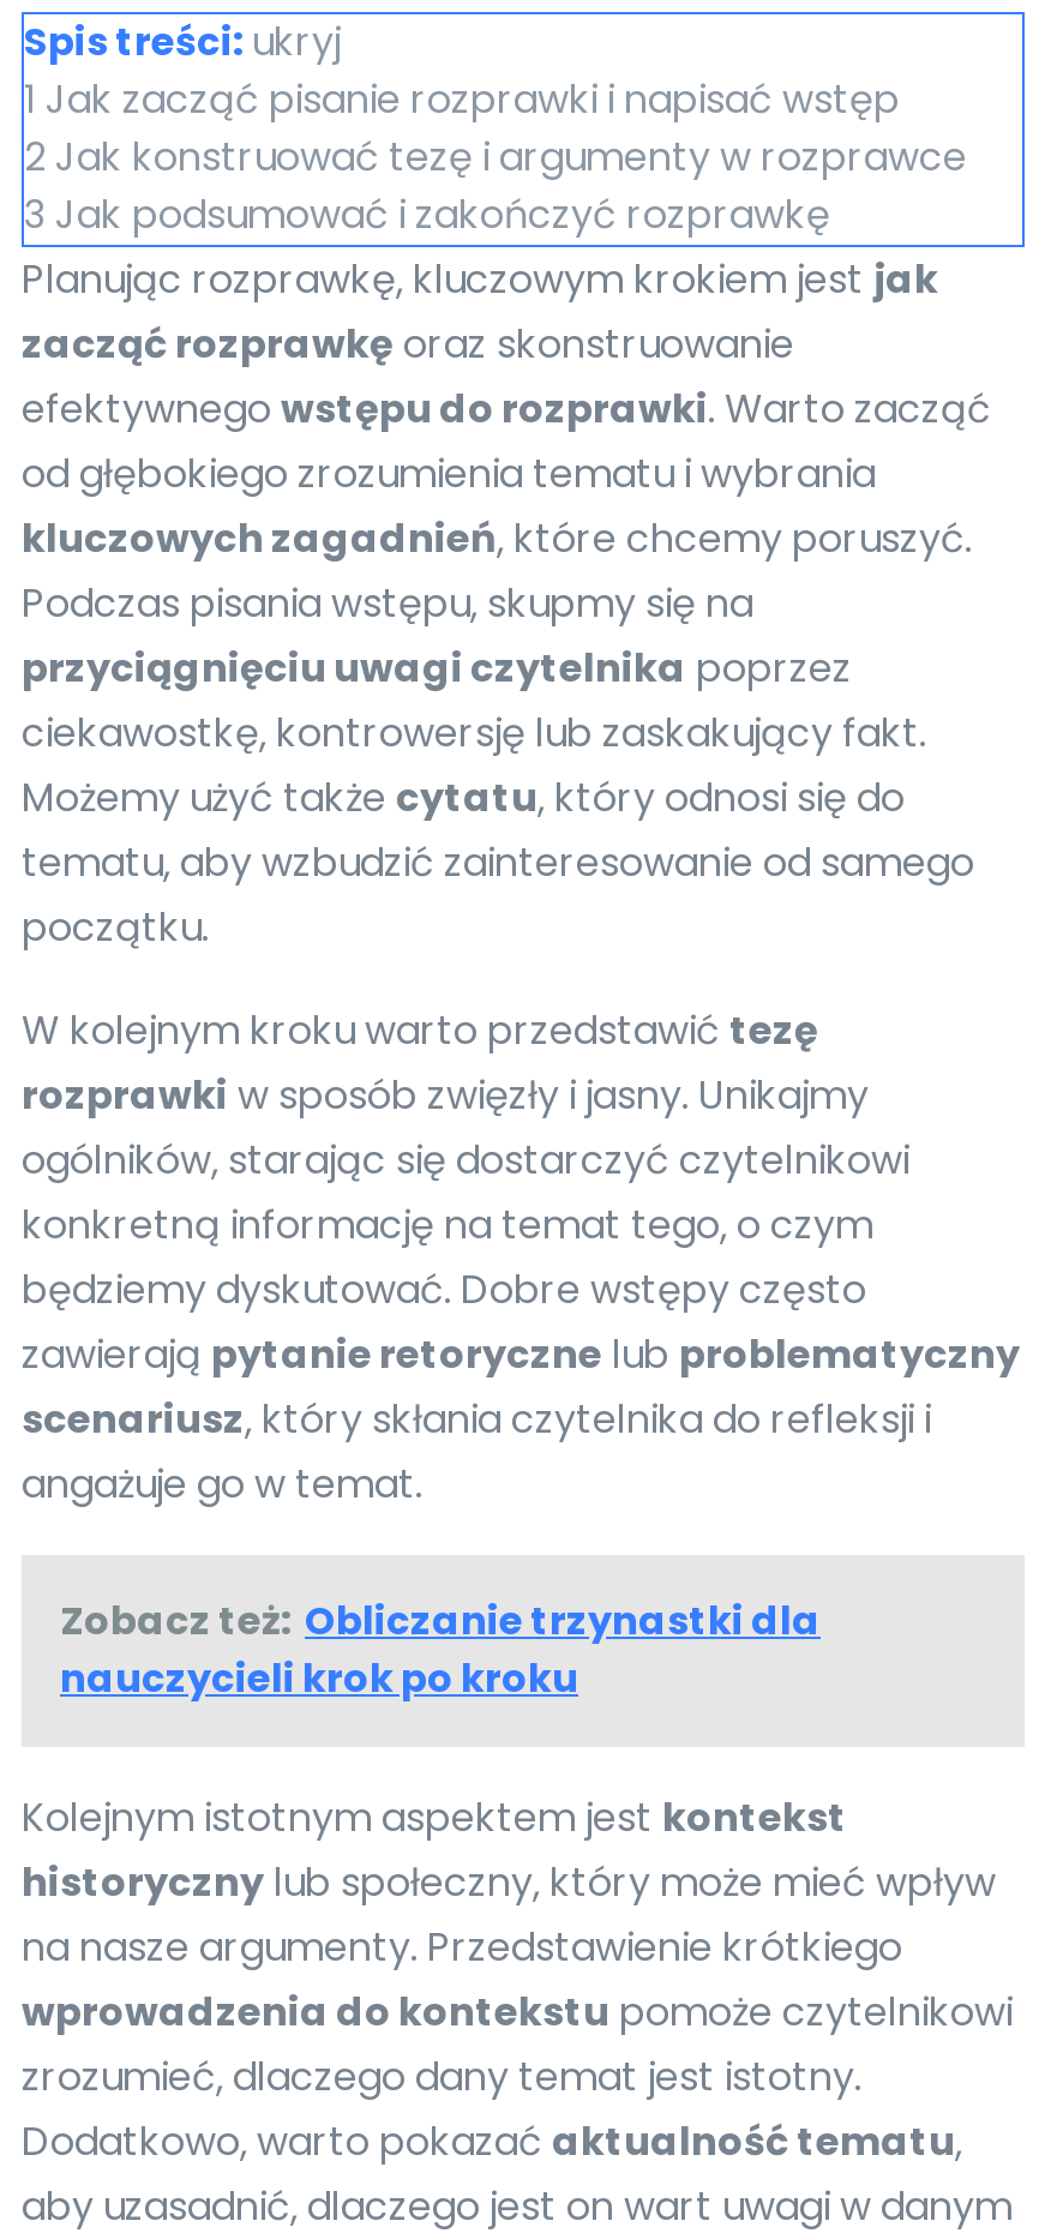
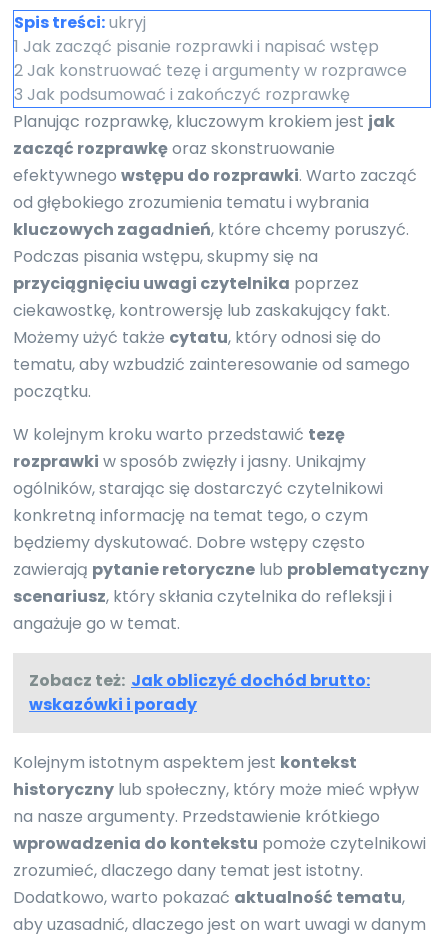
[60,1592,821,1705] Zobacz też: Obliczanie trzynastki dla | nauczycieli krok po kroku -> [29,669,370,716] Zobacz też: Jak obliczyć dochód brutto: | wskazówki i porady

